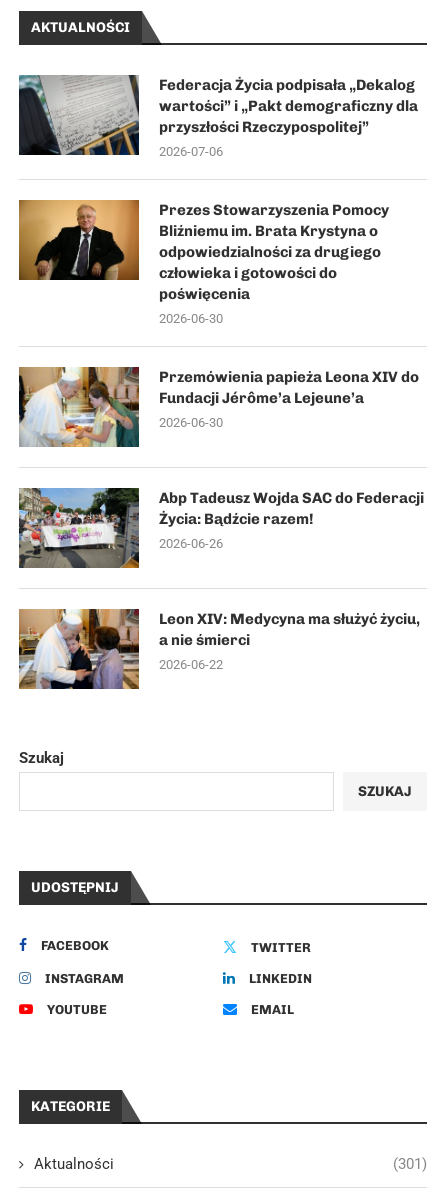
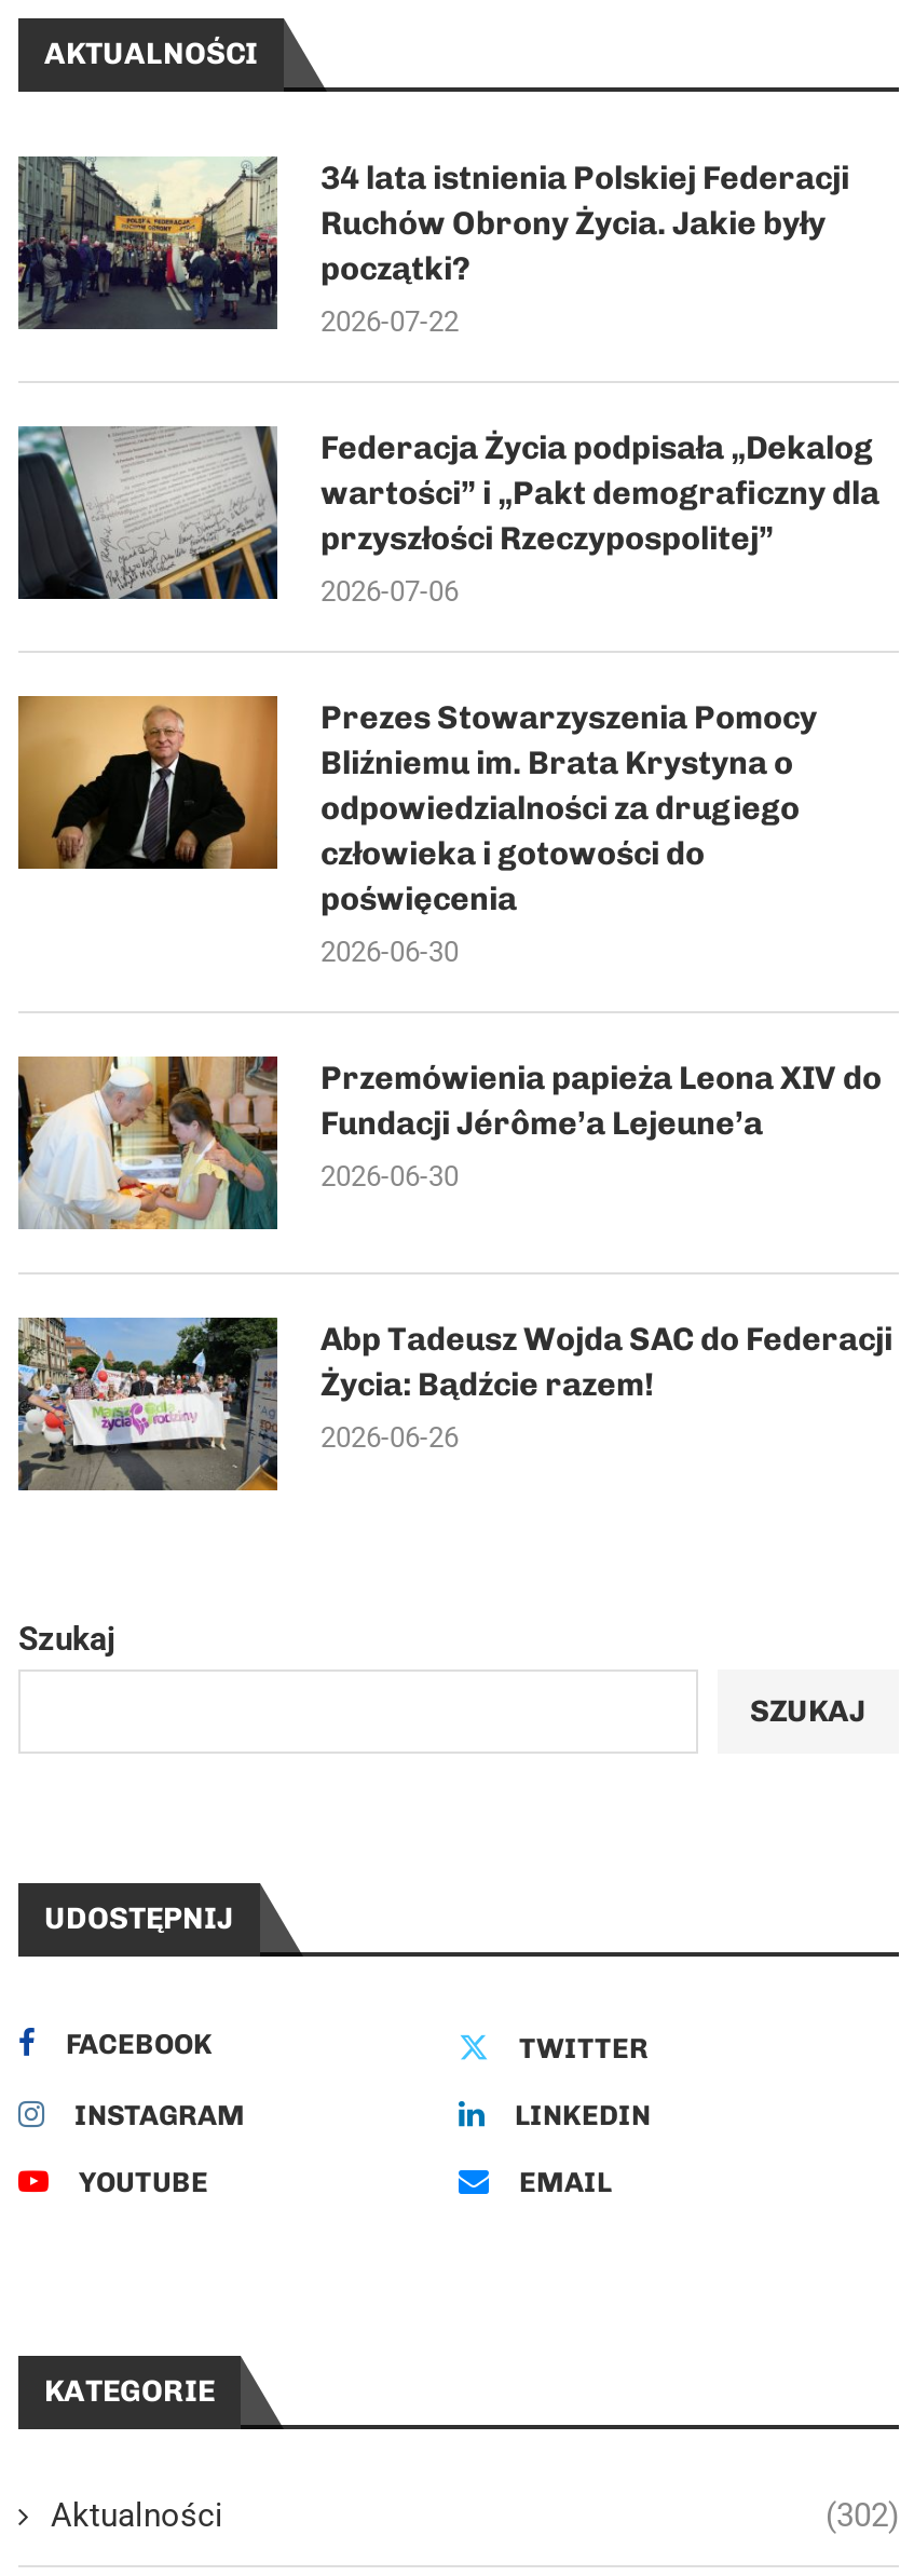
none -> [16,156,849,339] [image] | 34 lata istnienia Polskiej Federacji | Ruchów Obrony Życia. Jakie były | początki? | 2026-07-22
moved [18,74,424,551] -> [16,424,892,1455]: [image] | Federacja Życia podpisała „Dekalog | wartości” i „Pakt demograficzny dla | ... | Życia: Bądźcie razem! | 2026-06-26
[18,608,420,690] [image] | Leon XIV: Medycyna ma służyć życiu, | a nie śmierci | 2026-06-22 -> none
[393,1155,427,1173] (301) -> [826,2497,899,2536] (302)

